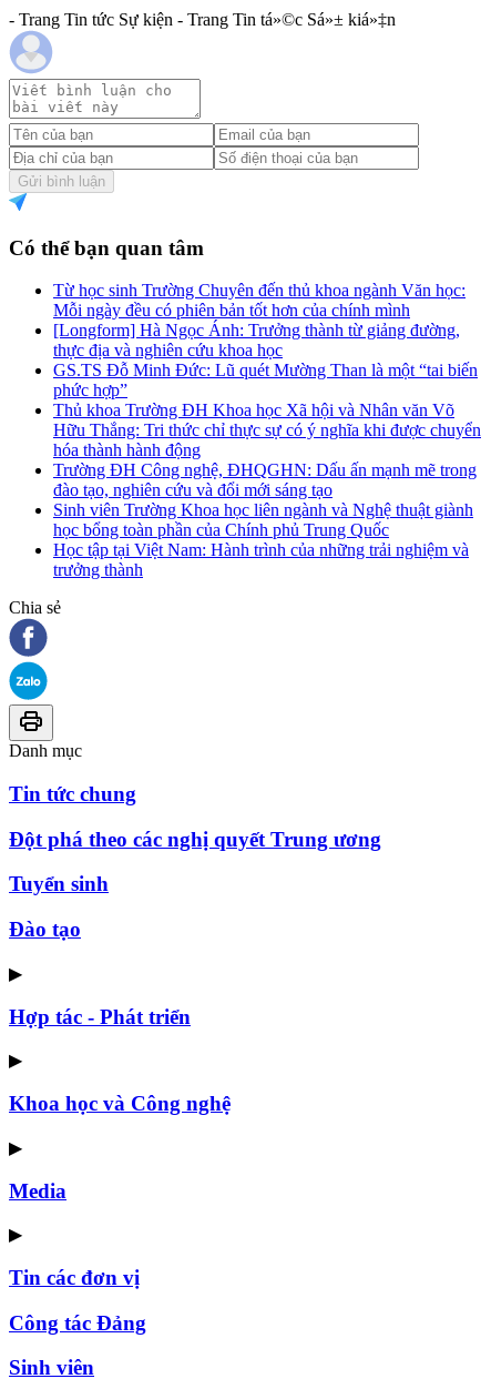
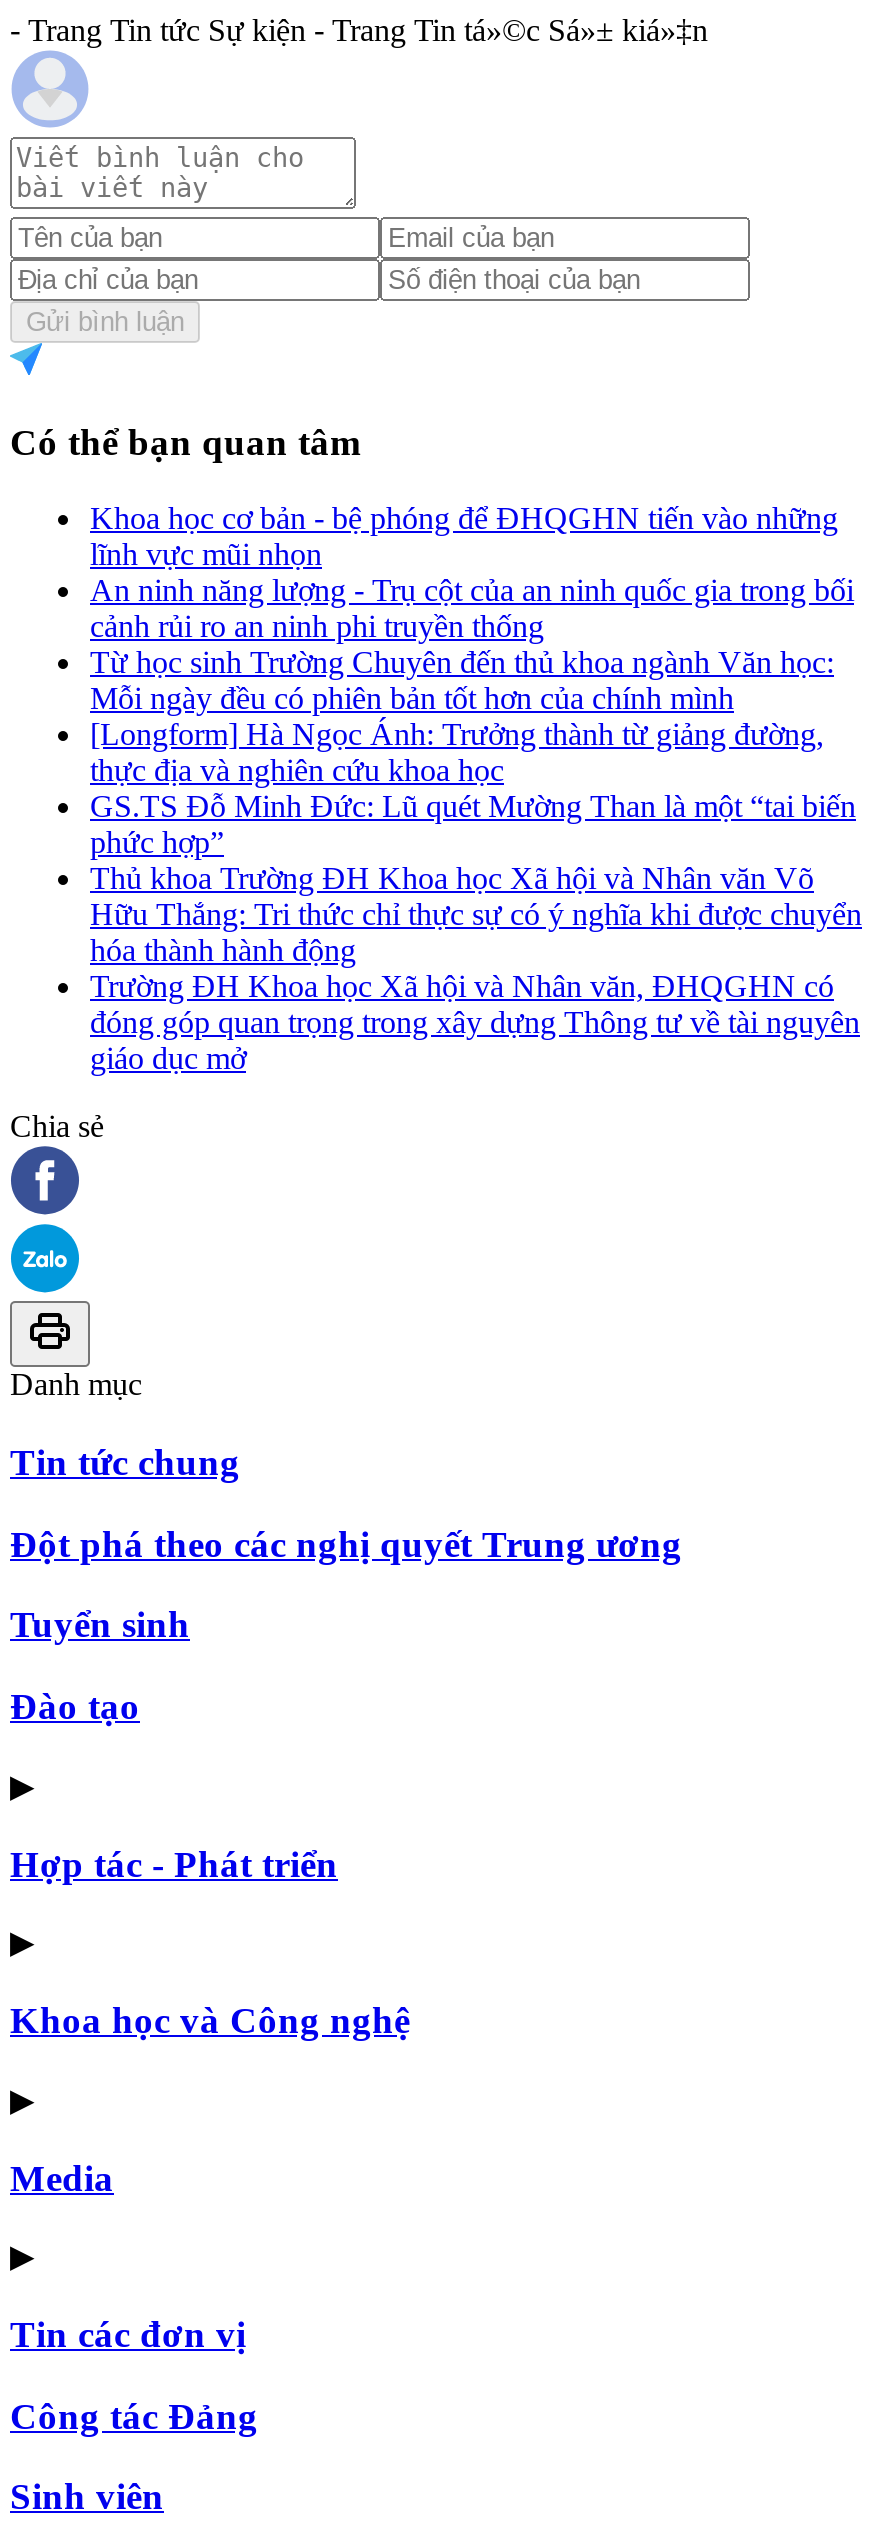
none -> [90,502,854,644] Khoa học cơ bản - bệ phóng để ĐHQGHN tiến vào những | lĩnh vực mũi nhọn | An ninh năng lượng - Trụ cột của an ninh quốc gia trong bối | cảnh rủi ro an ninh phi truyền thống
moved [53,281,481,460] -> [90,646,862,968]: Từ học sinh Trường Chuyên đến thủ khoa ngành Văn học: | Mỗi ngày đều có phiên bản tốt hơn của chính mình | [Longform] Hà Ngọc Ánh: Trưởng thành từ giảng đường, | ... | Hữu Thắng: Tri thức chỉ thực sự có ý nghĩa khi được chuyển | hóa thành hành động
[53,461,477,579] Trường ĐH Công nghệ, ĐHQGHN: Dấu ấn mạnh mẽ trong | đào tạo, nghiên cứu và đổi mới sáng tạo | Sinh viên Trường Khoa học liên ngành và Nghệ thuật giành | học bổng toàn phần của Chính phủ Trung Quốc | Học tập tại Việt Nam: Hành trình của những trải nghiệm và | trưởng thành -> [90,970,860,1076] Trường ĐH Khoa học Xã hội và Nhân văn, ĐHQGHN có | đóng góp quan trọng trong xây dựng Thông tư về tài nguyên | giáo dục mở

